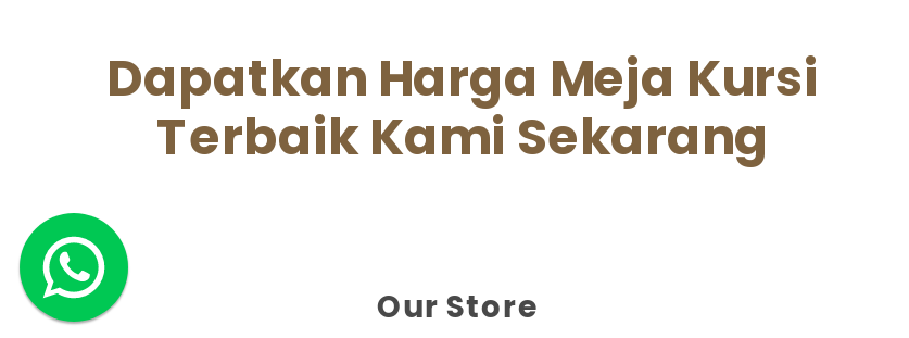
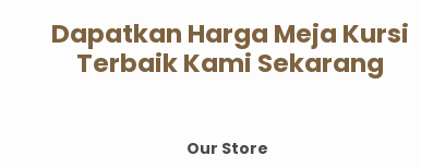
[17,211,130,326] [image] -> none

